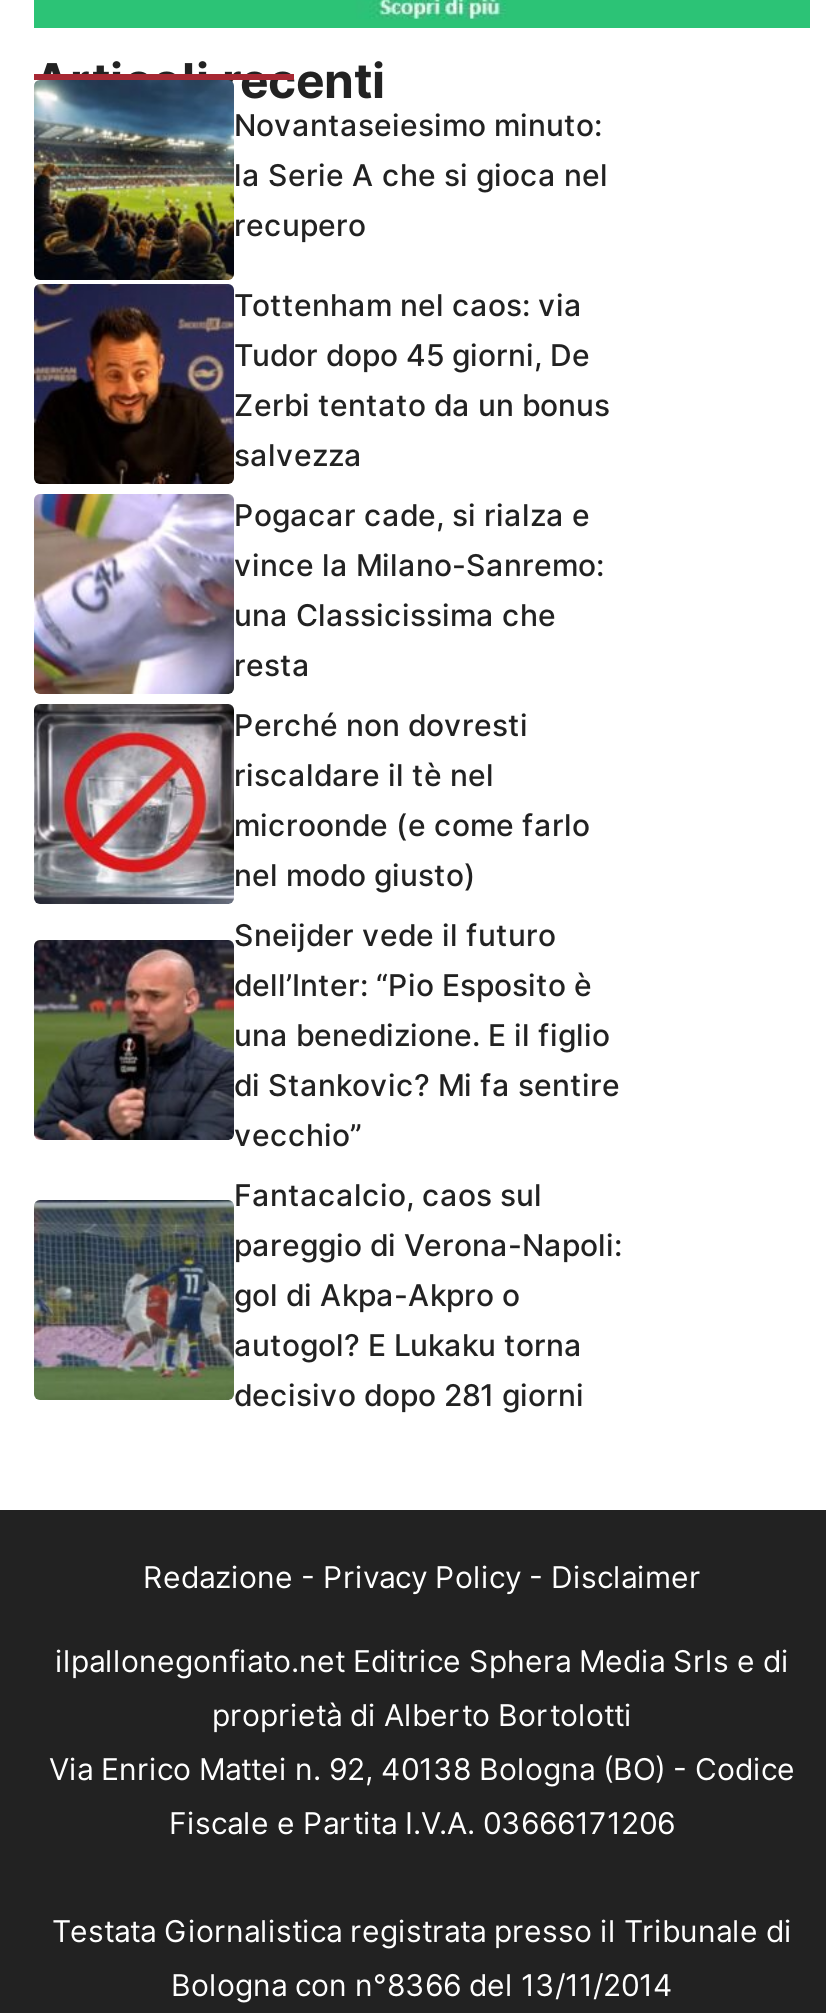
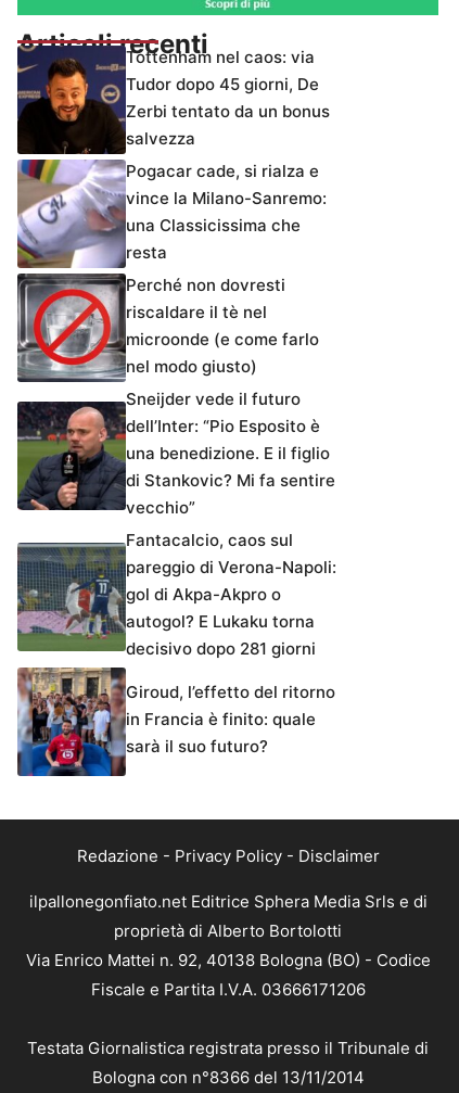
[32,106,608,310] [image] | Novantaseiesimo minuto: | la Serie A che si gioca nel | recupero -> none
moved [32,336,622,1414] -> [16,74,336,659]: [image] | Tudor dopo 45 giorni, De | Zerbi tentato da un bonus | ... | autogol? E Lukaku torna | decisivo dopo 281 giorni
none -> [16,666,335,777] [image] | Giroud, l’effetto del ritorno | in Francia è finito: quale | sarà il suo futuro?

